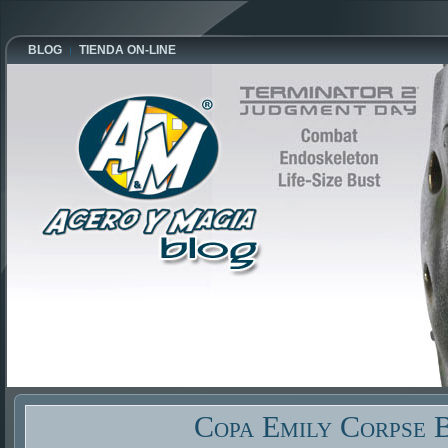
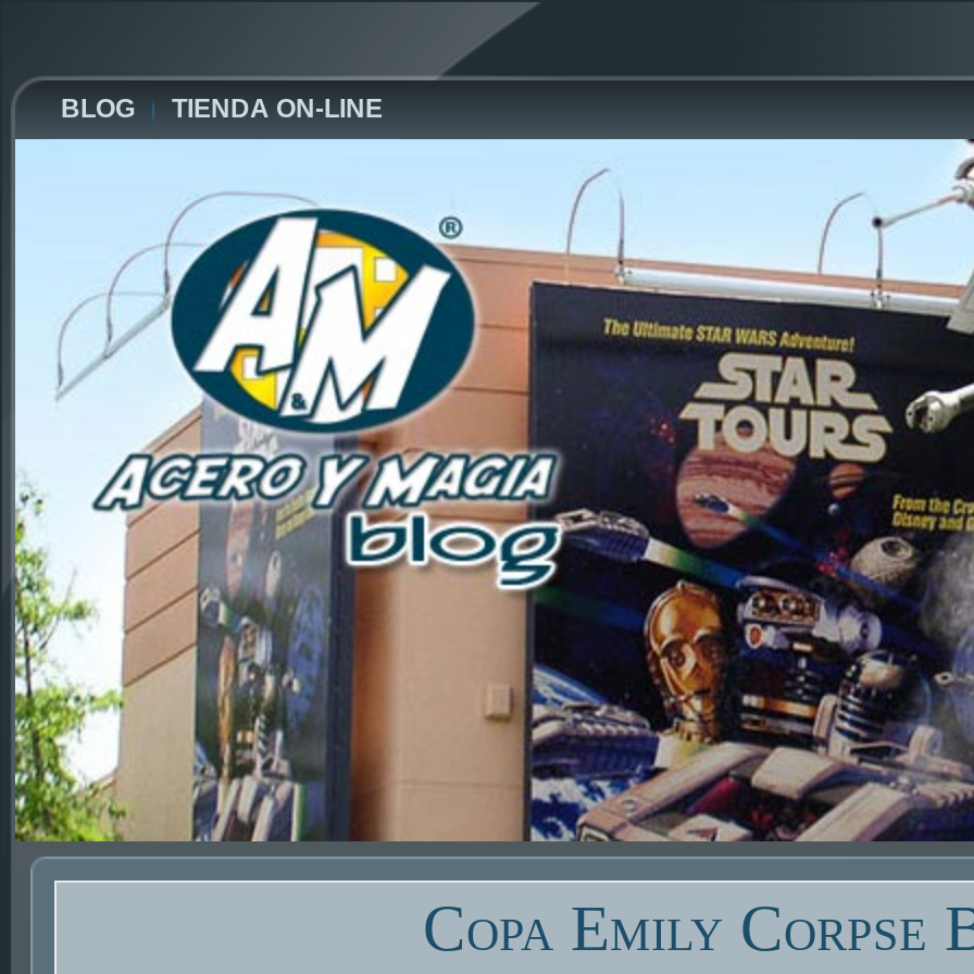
[6,65,445,388] [image] -> [13,141,967,844] [image]

